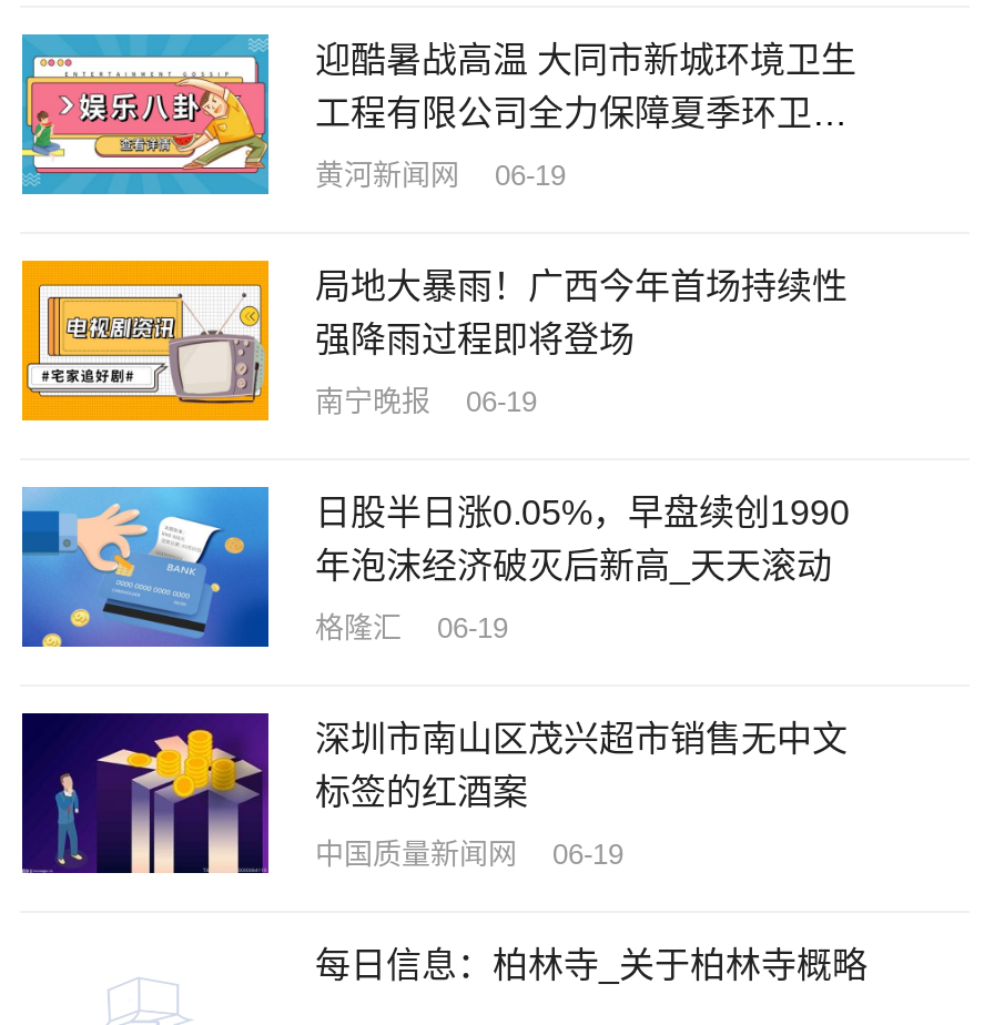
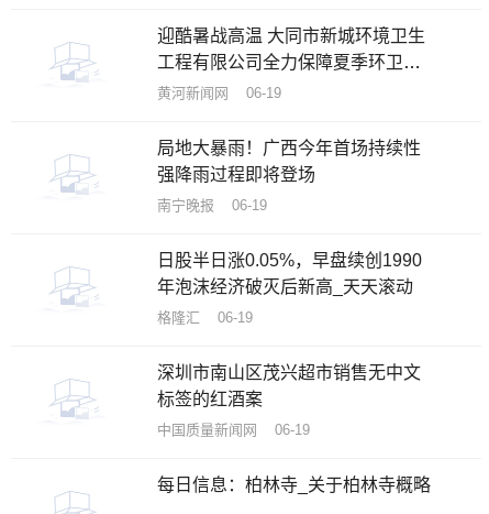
[20,31,271,197] [image] -> none
[20,257,271,424] [image] -> none
[20,484,271,650] [image] -> none
[20,710,271,876] [image] -> none

